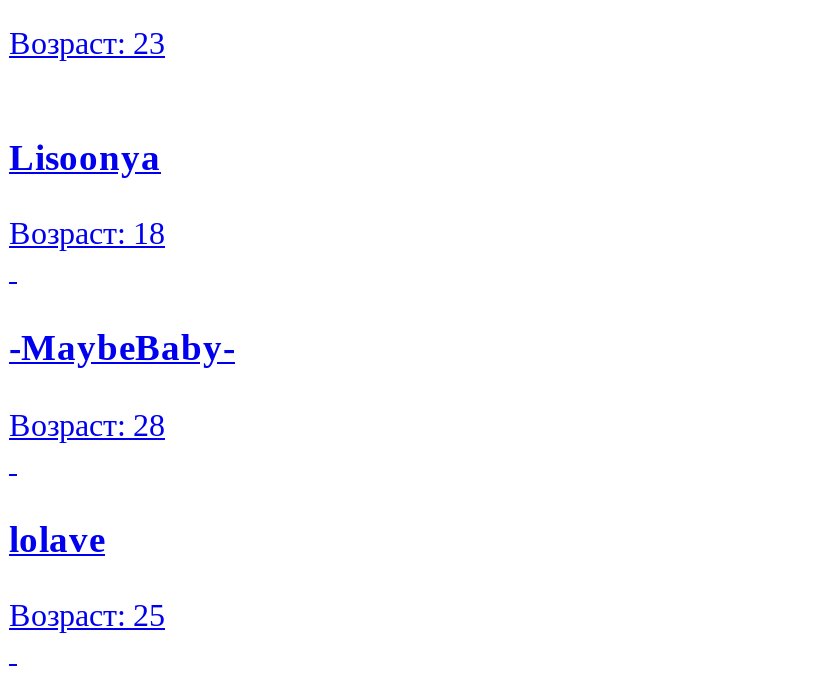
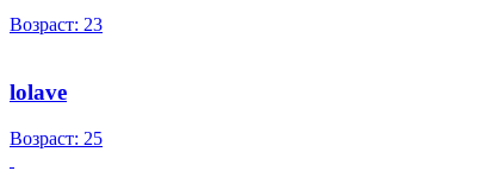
[9,136,235,442] Lisoonya | Возраст: 18 | -MaybeBaby- | Возраст: 28 -> none

